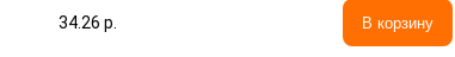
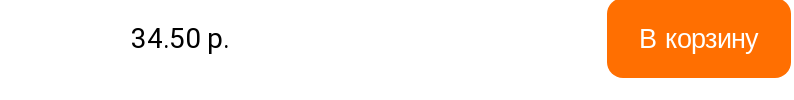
[59,13,117,32] 34.26 p. -> [131,22,229,54] 34.50 p.

